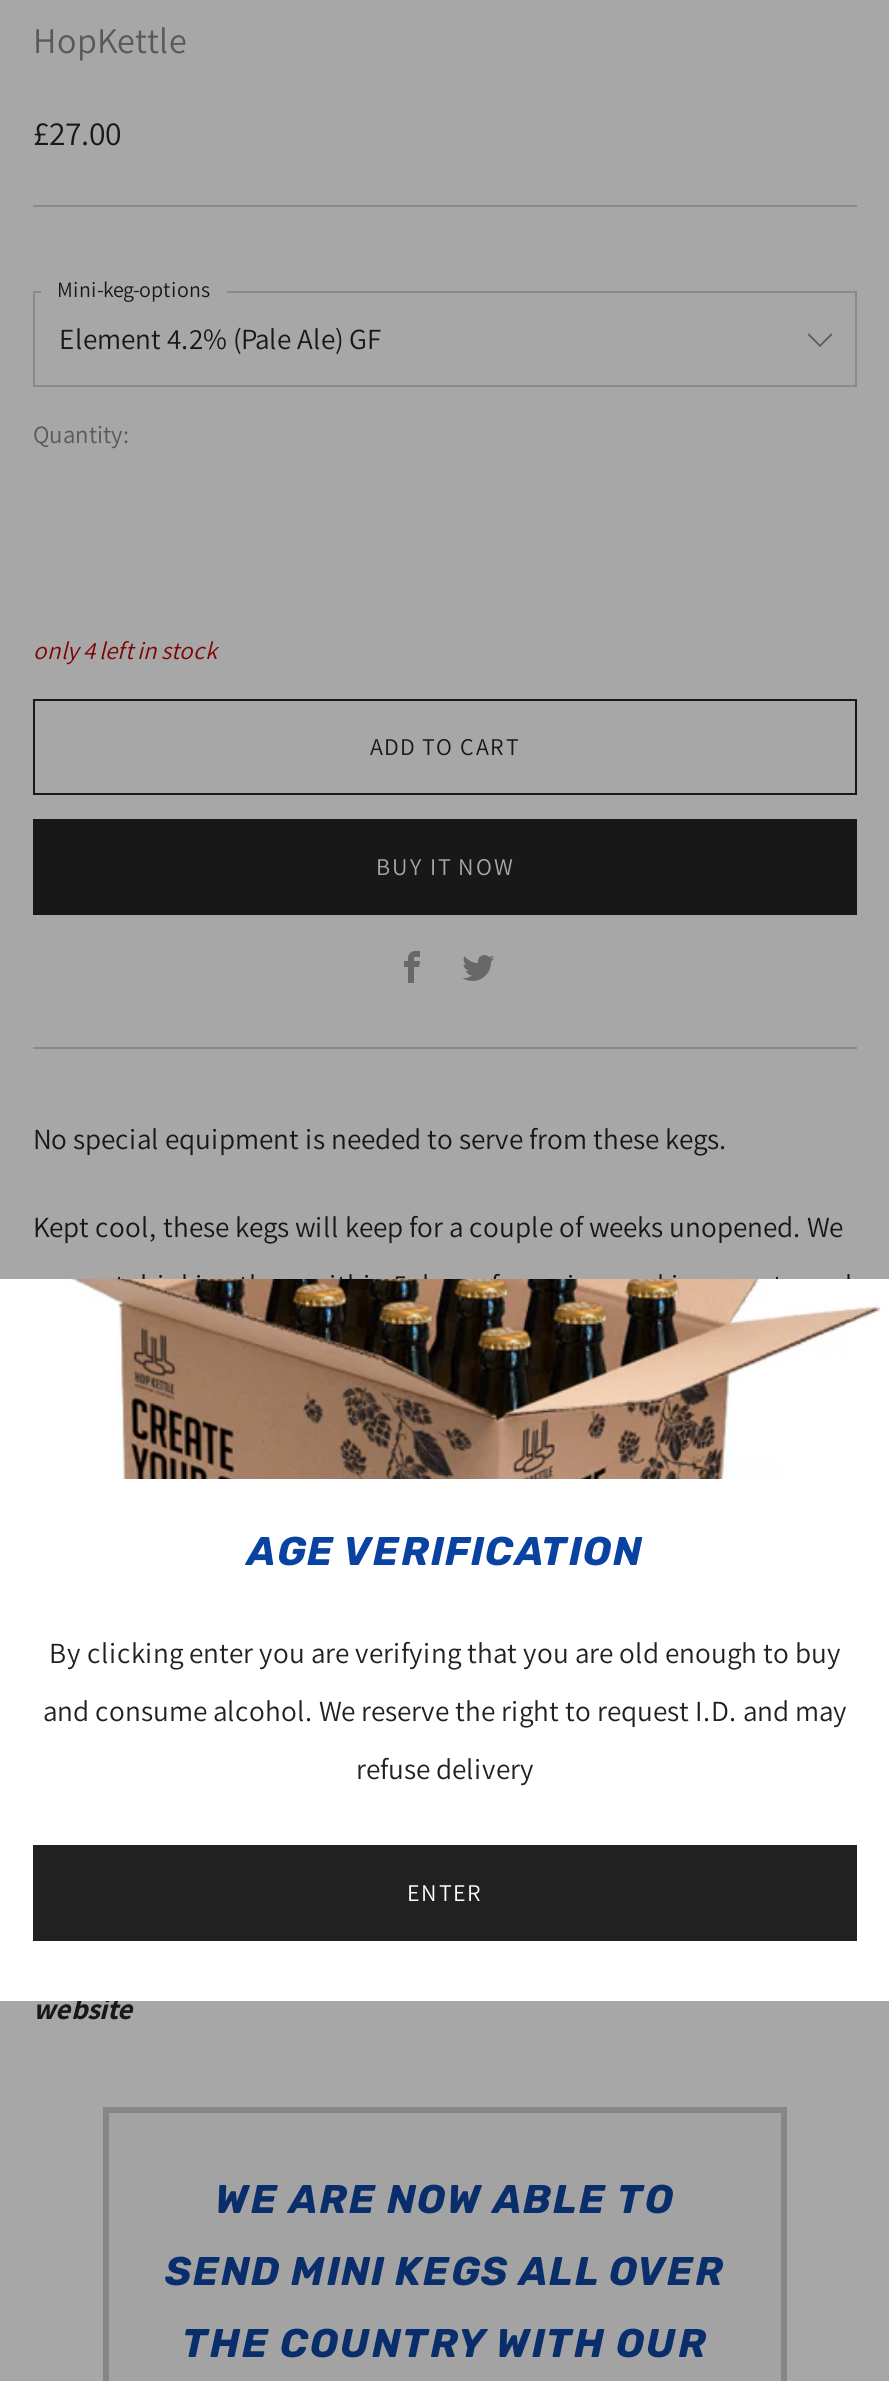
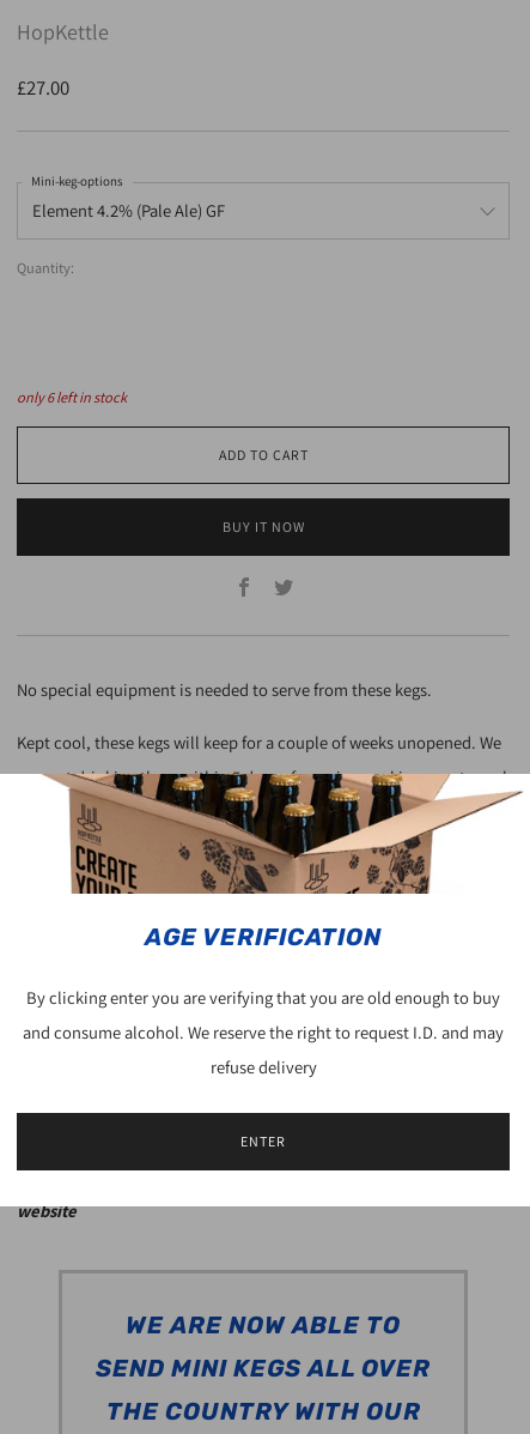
[33,633,217,667] only4left in stock -> [17,387,127,407] only6left in stock

